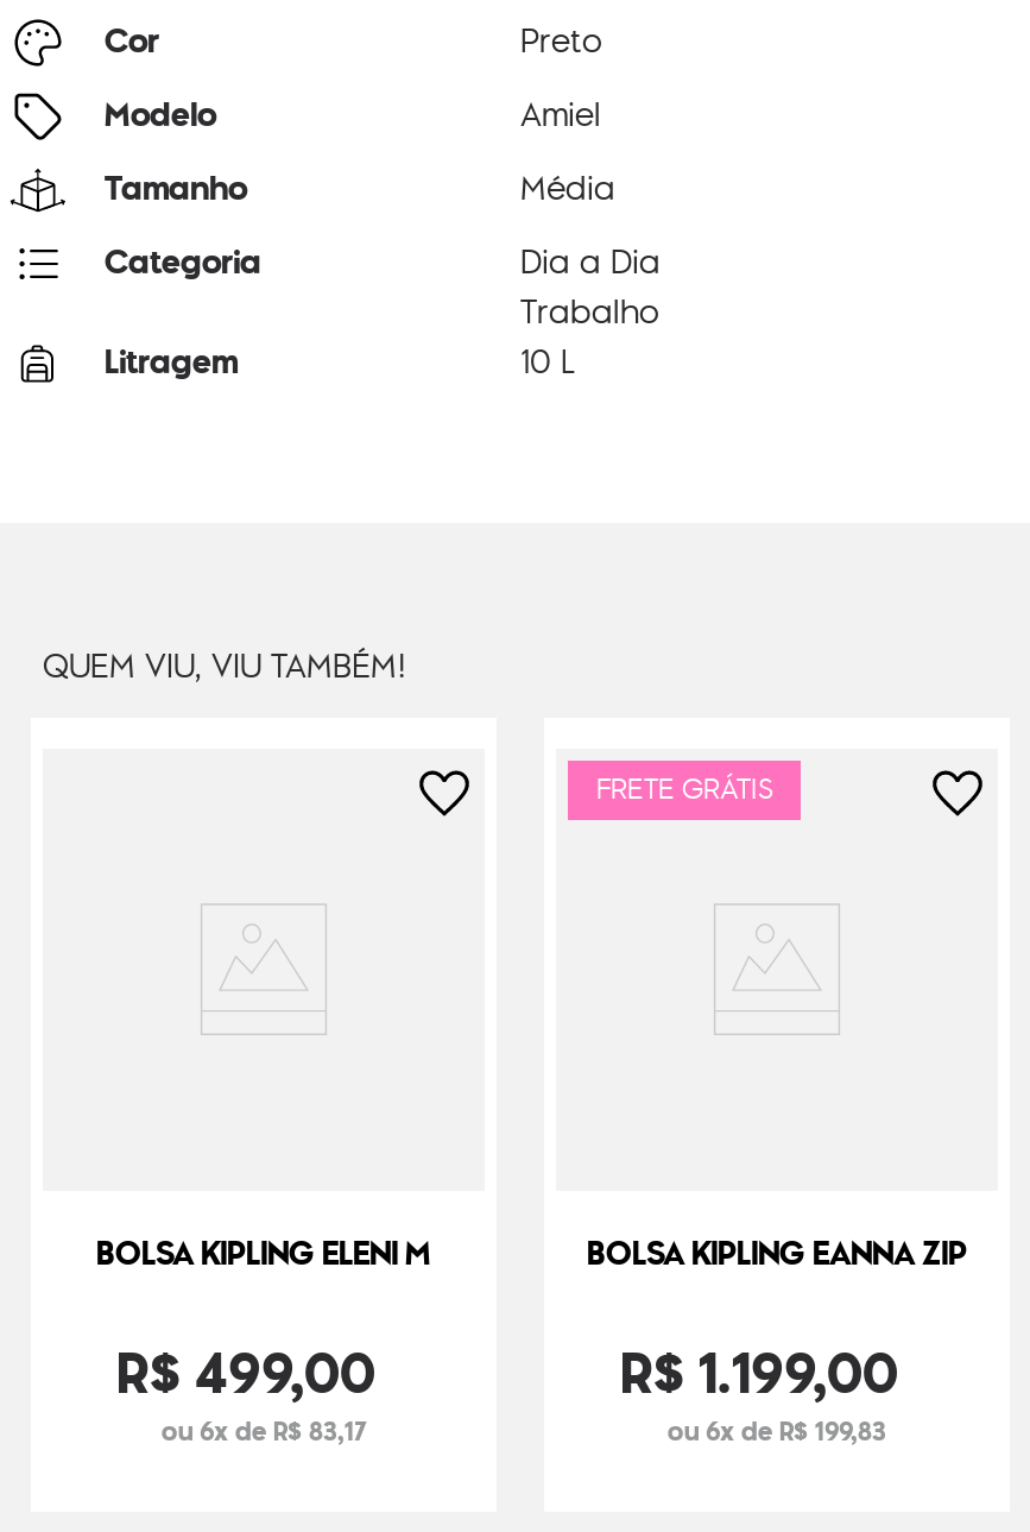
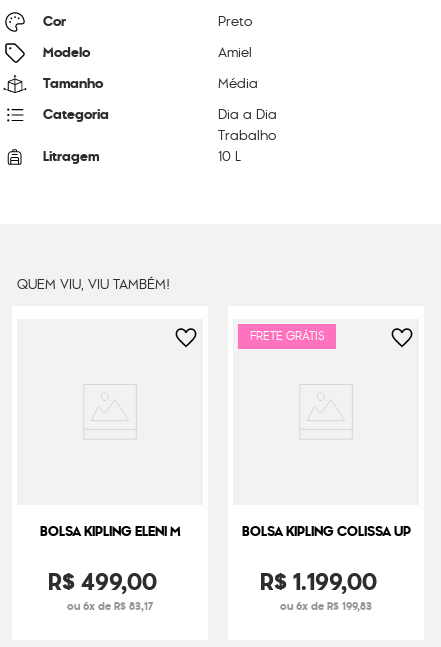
[587,1229,967,1279] BOLSA KIPLING EANNA ZIP -> [241,521,410,542] BOLSA KIPLING COLISSA UP

